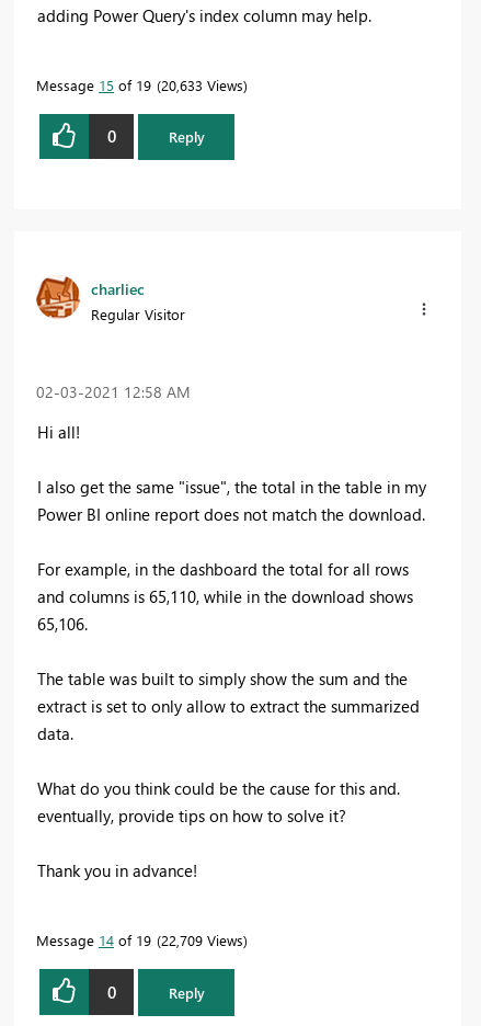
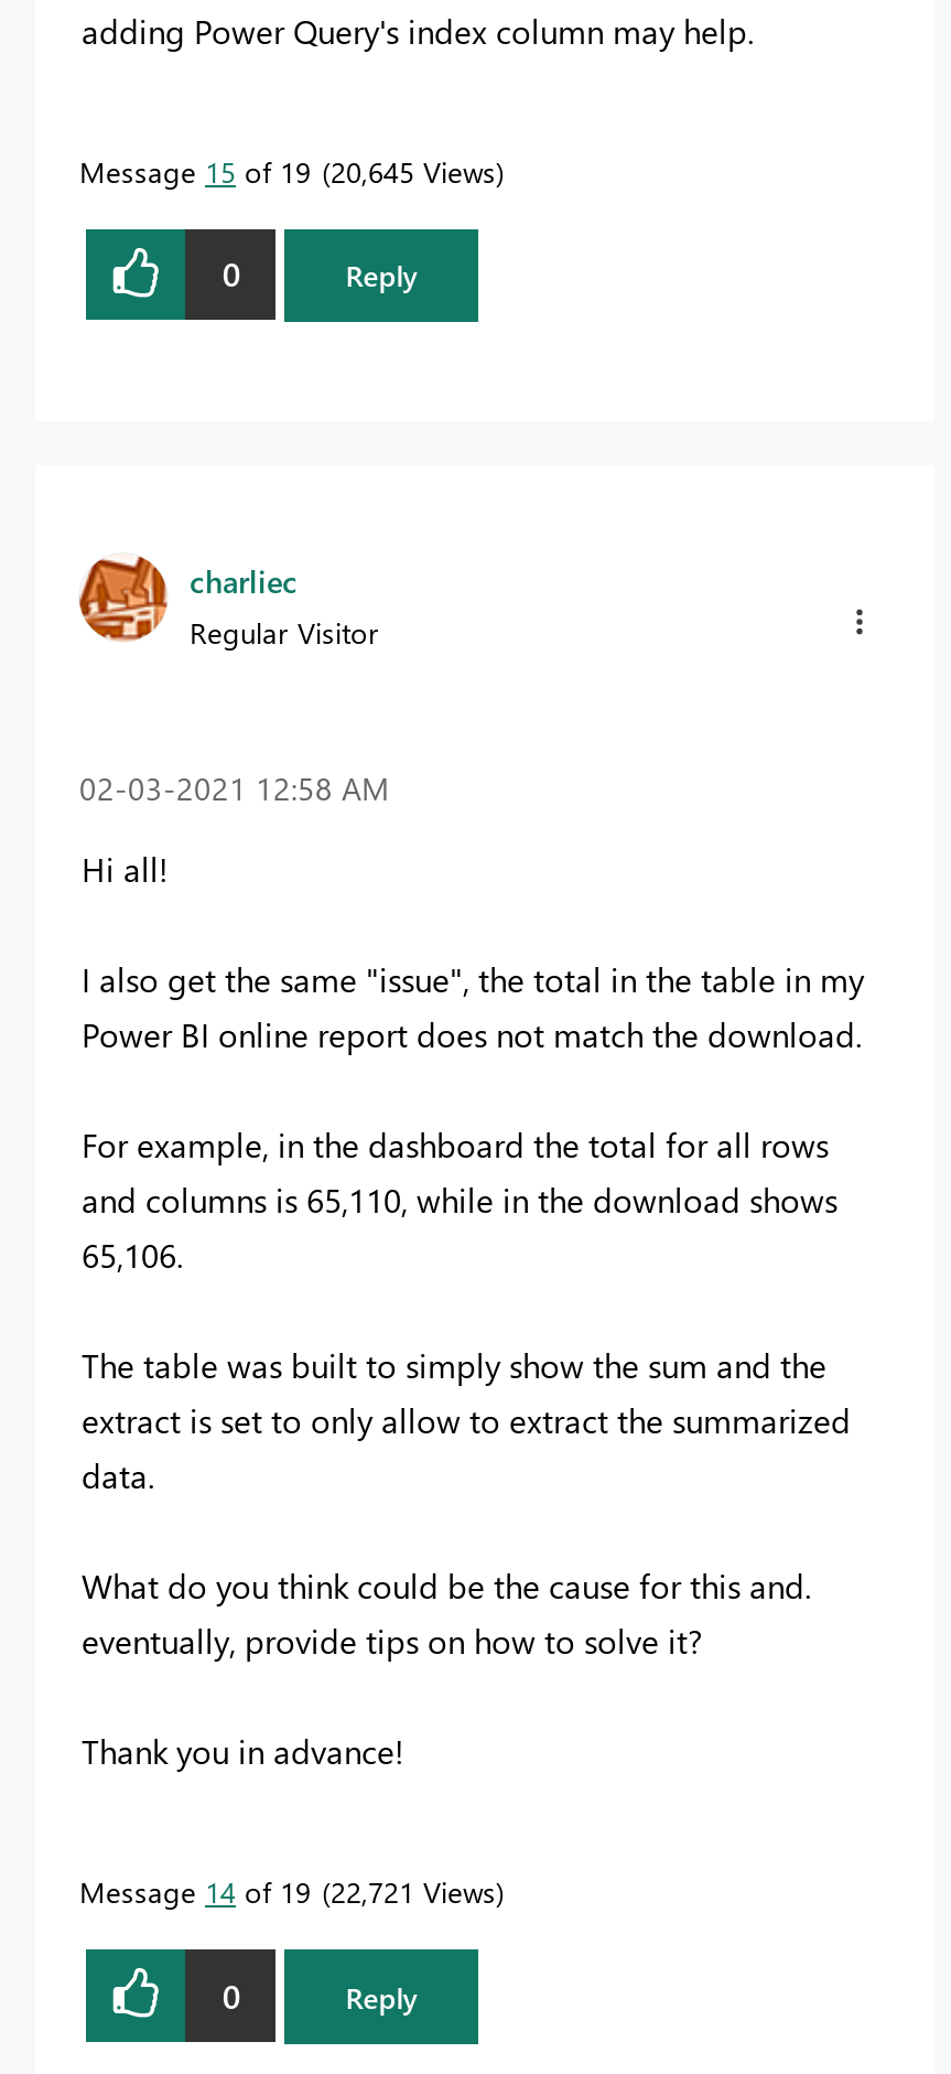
[36,76,243,94] Message 15 of 19 20,633 Views -> [79,152,496,189] Message 15 of 19 20,645 Views
[36,931,243,950] Message 14 of 19 22,709 Views -> [79,1873,496,1910] Message 14 of 19 22,721 Views

